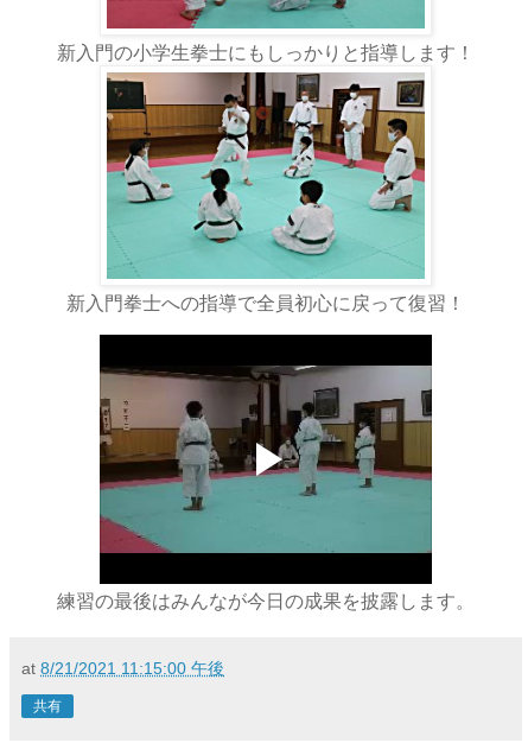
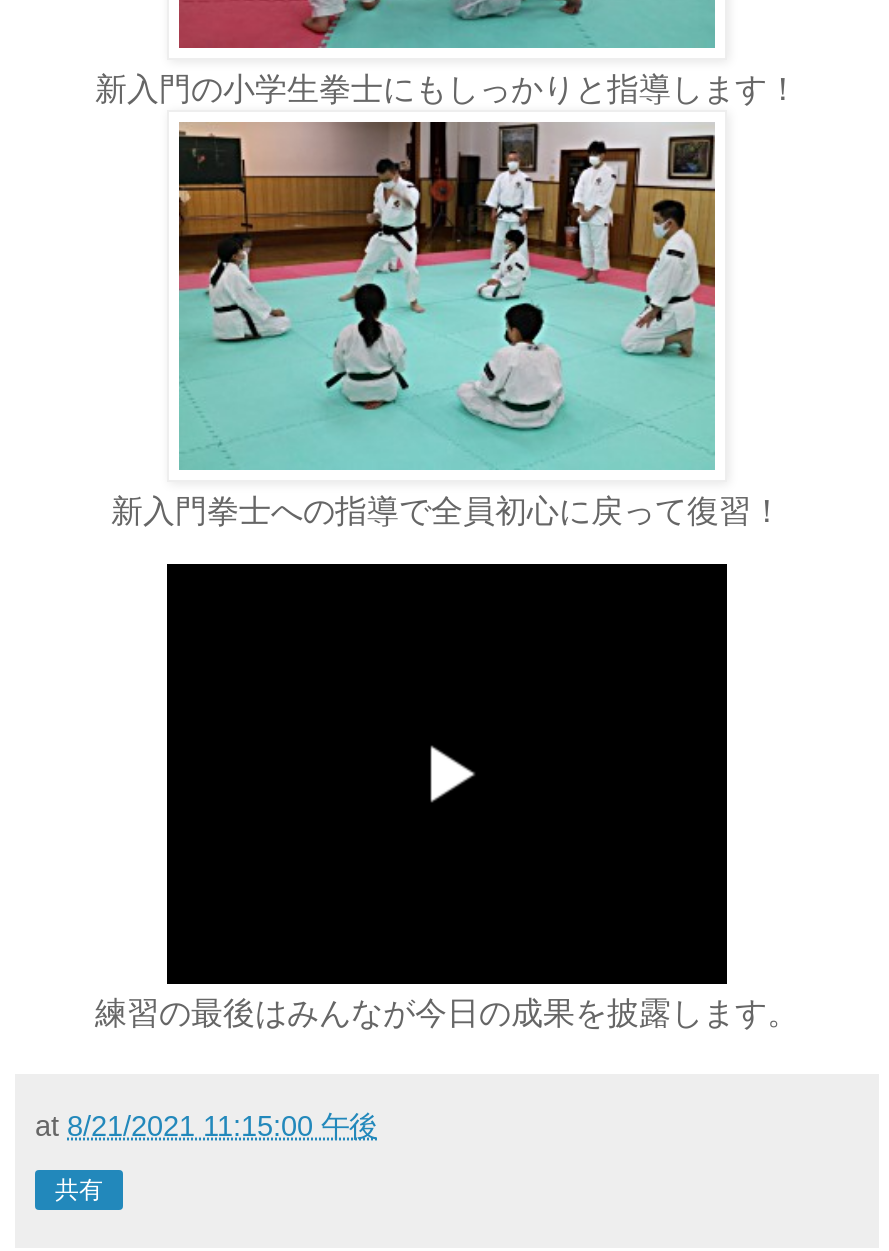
[98,364,433,554] [image] -> none

